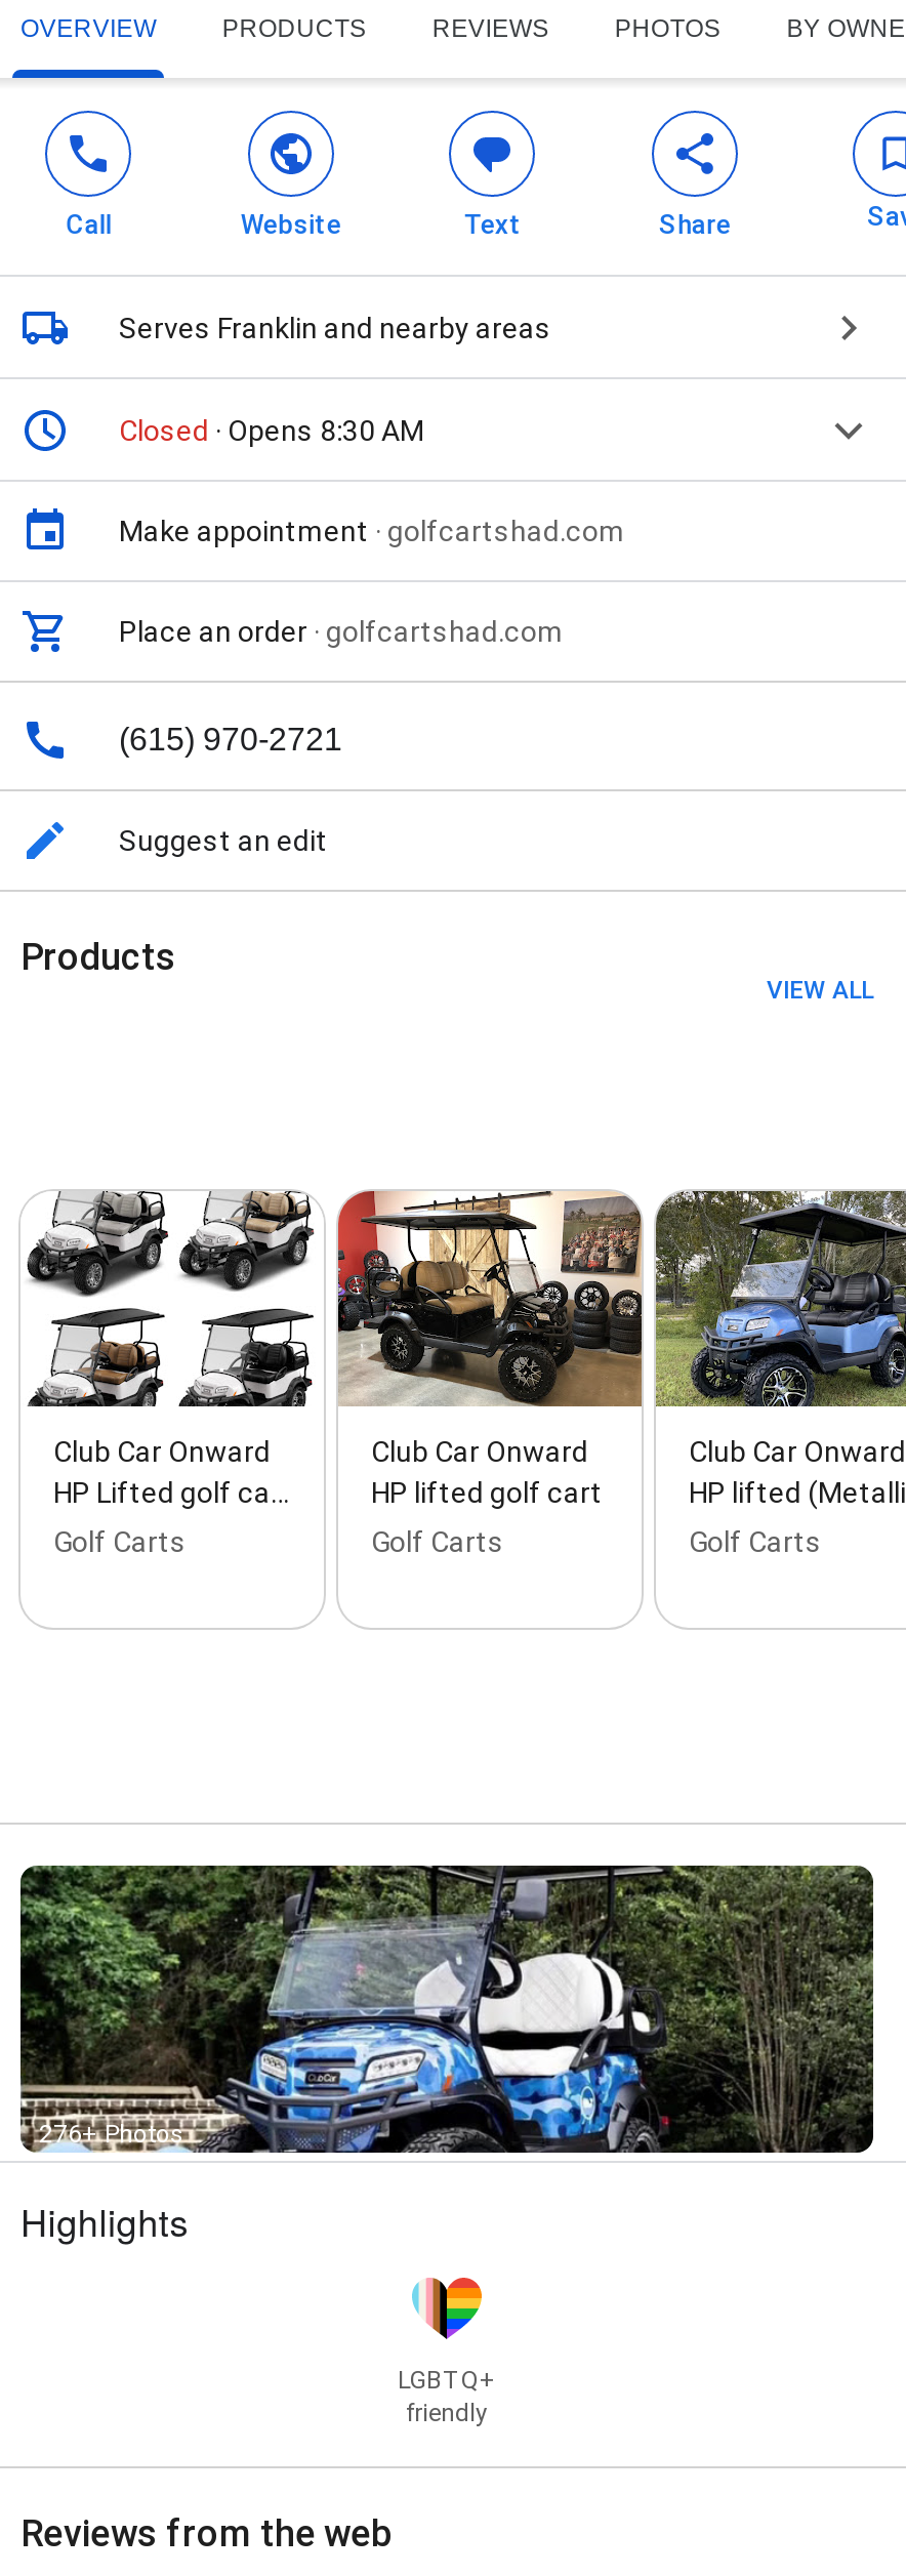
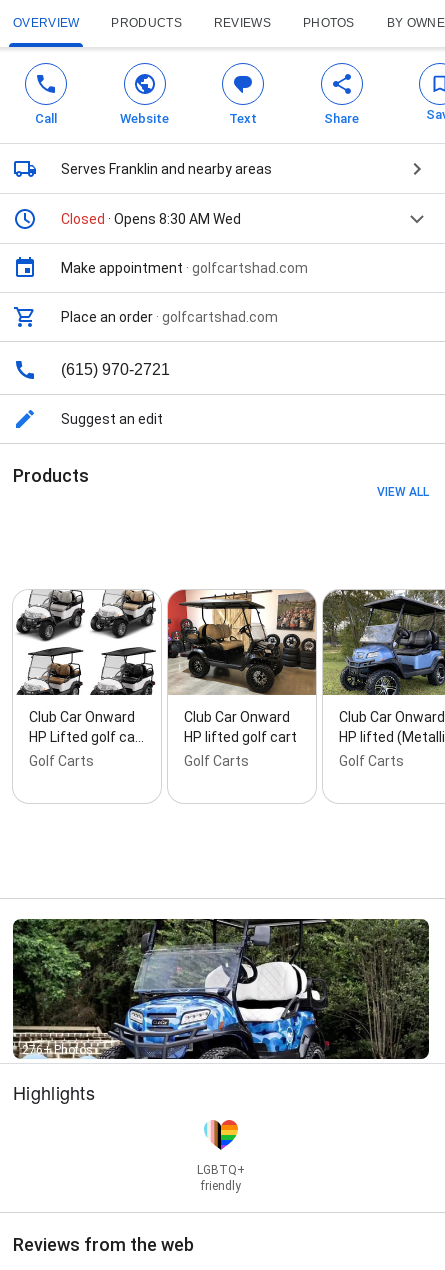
[119,415,424,447] Closed · Opens 8:30 AM -> [61,211,241,227] Closed · Opens 8:30 AM Wed

